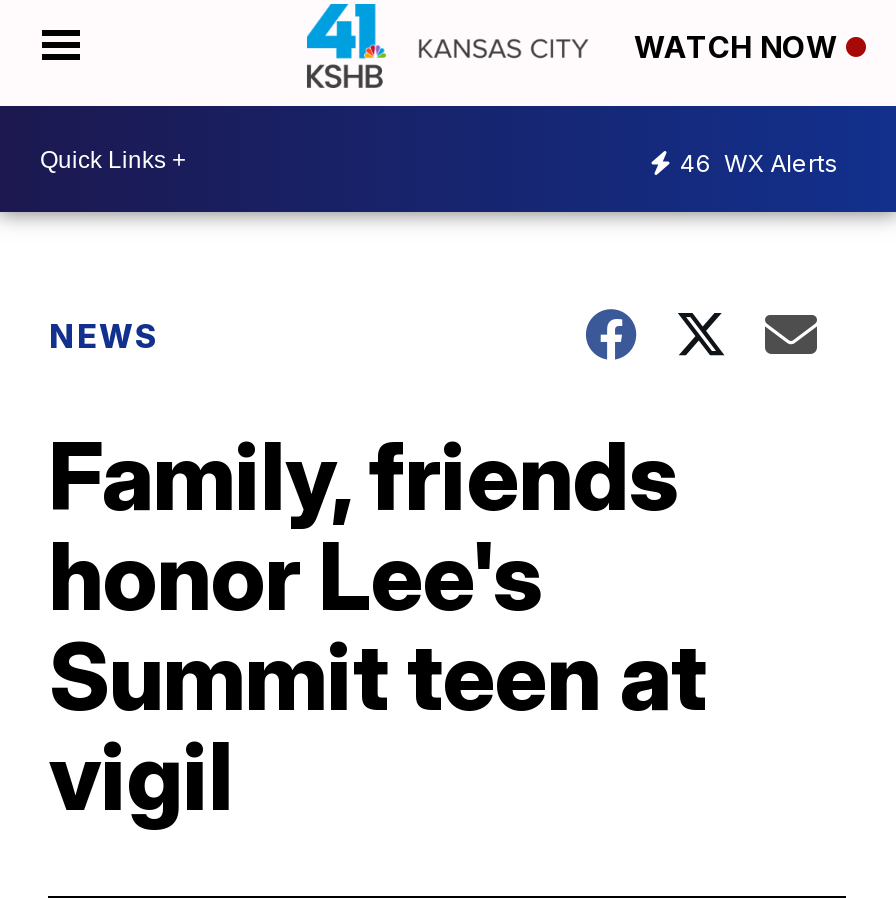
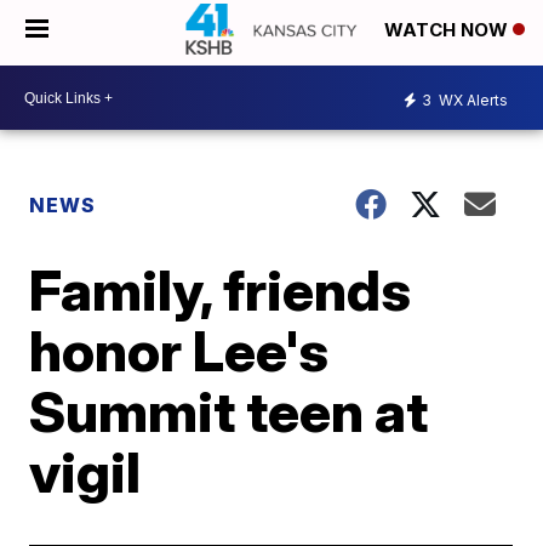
[680,147,838,177] 46 WX Alerts -> [422,90,508,109] 3 WX Alerts

